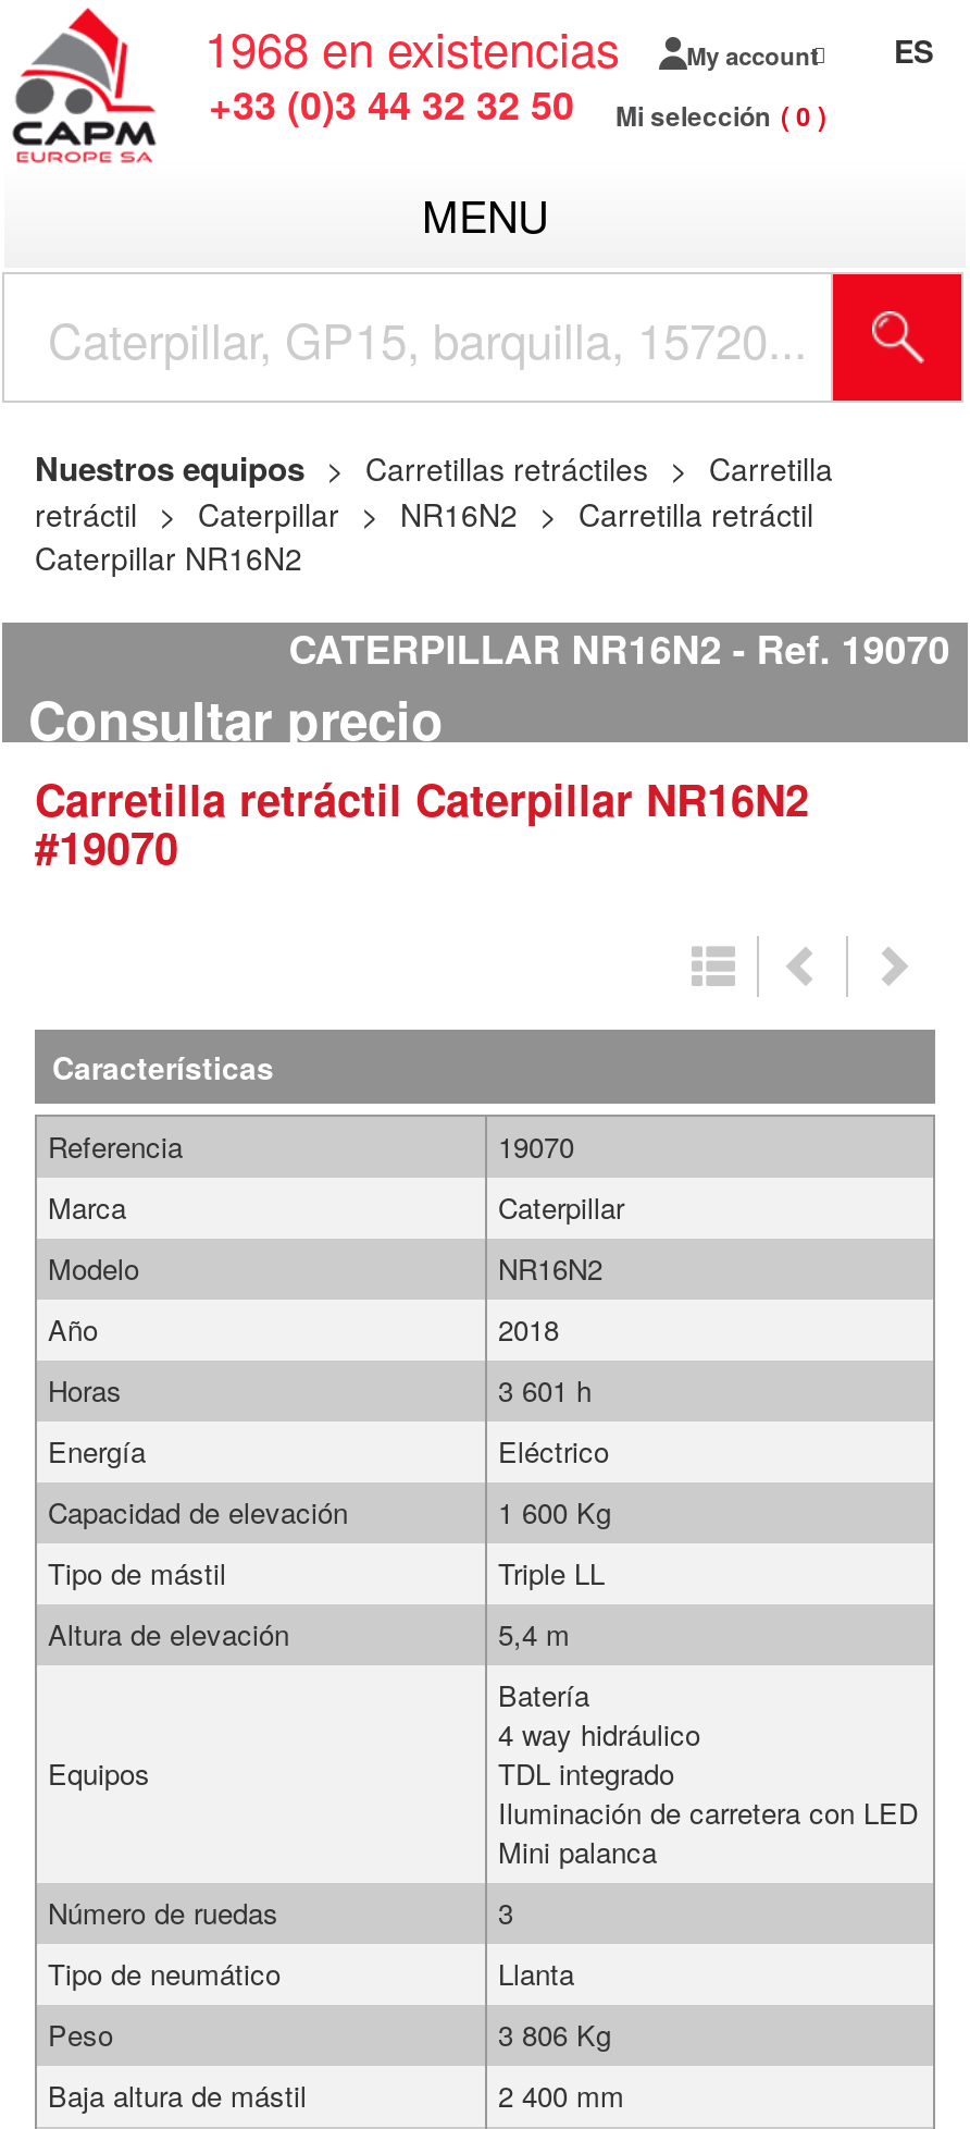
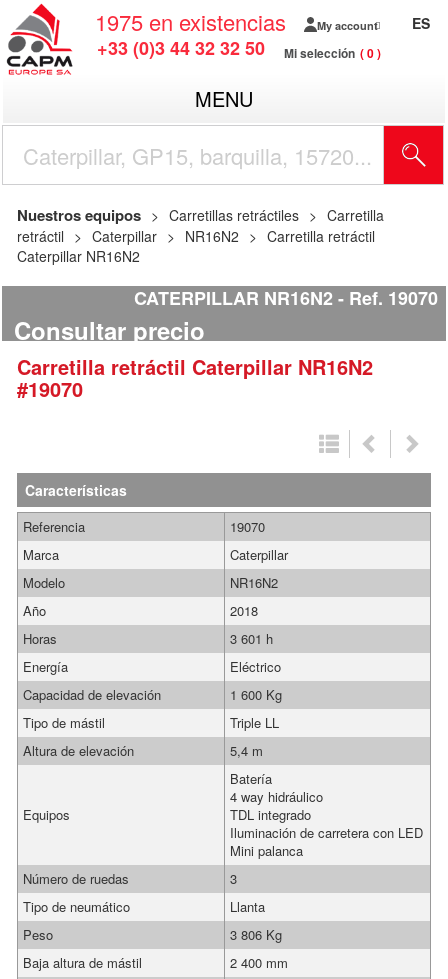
[204,13,620,81] 1968 en existencias -> [95,6,286,37] 1975 en existencias

